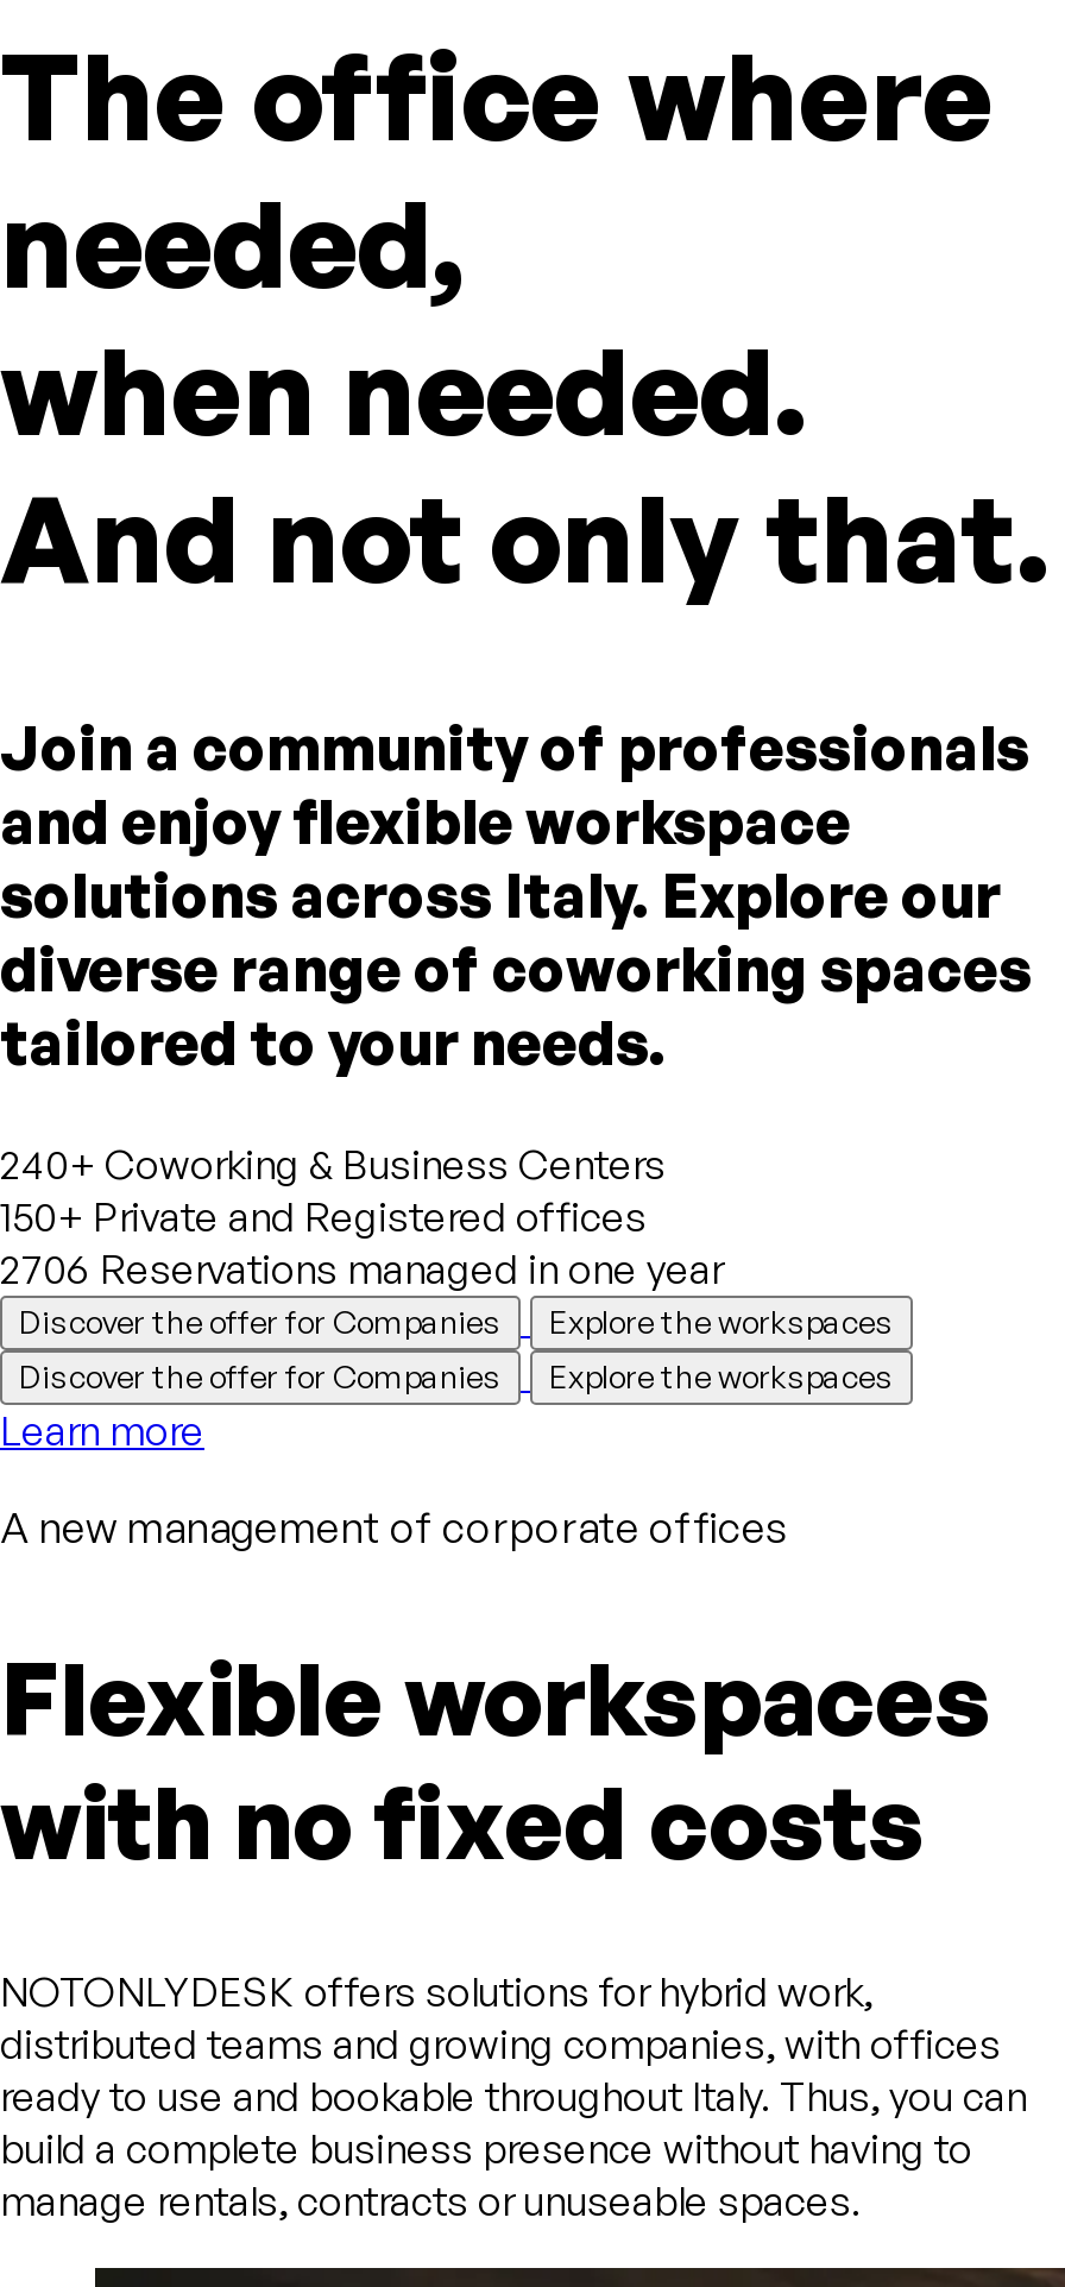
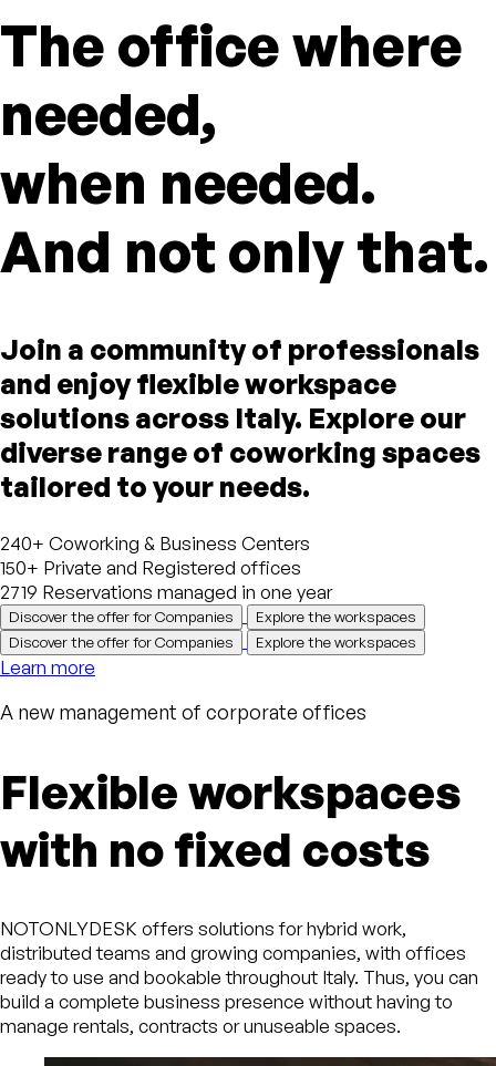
[0,1244,723,1294] 2706 Reservations managed in one year -> [0,580,332,604] 2719 Reservations managed in one year

